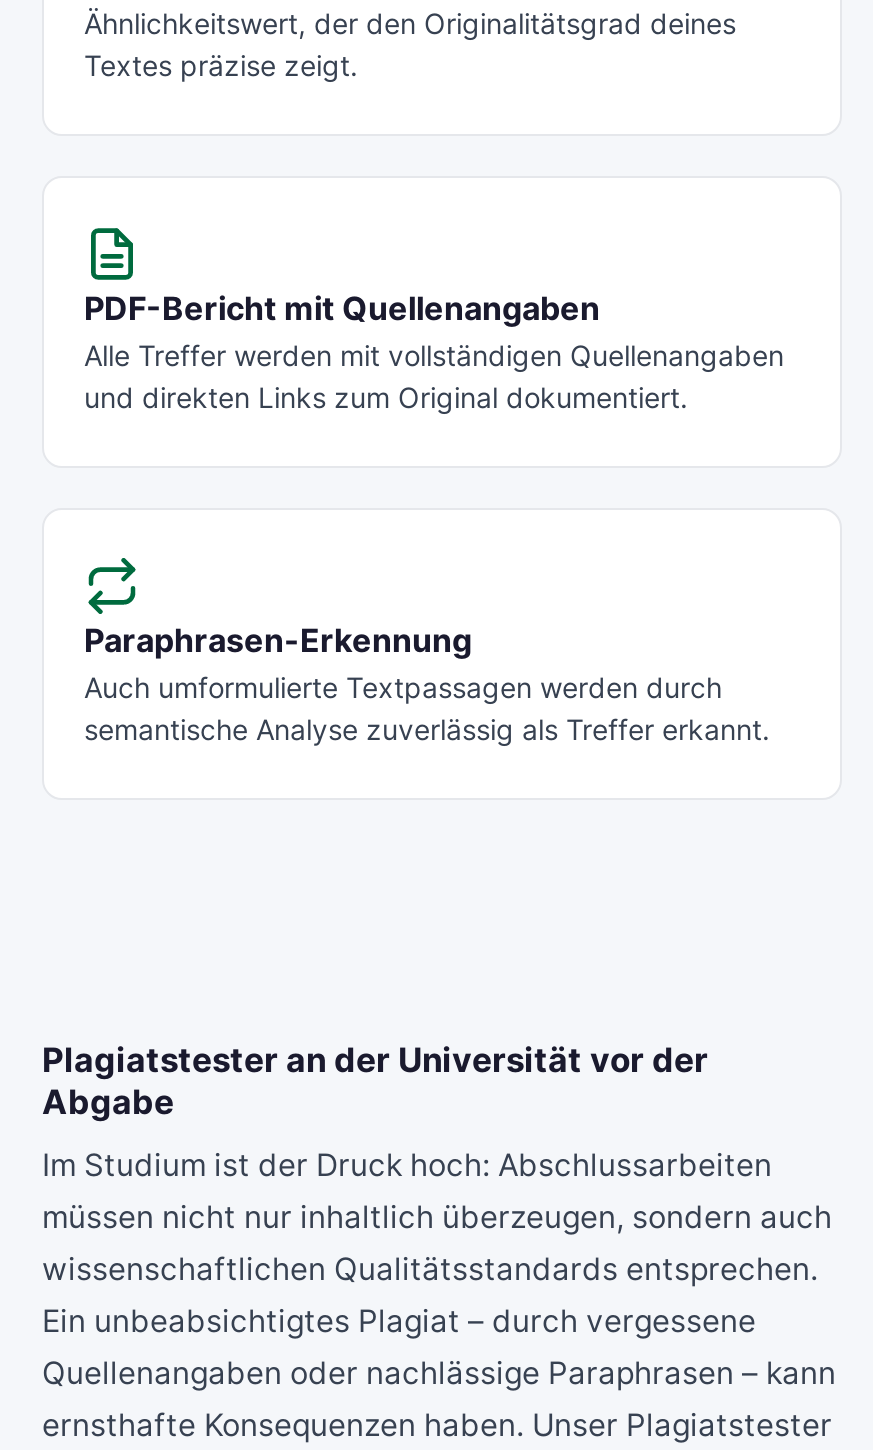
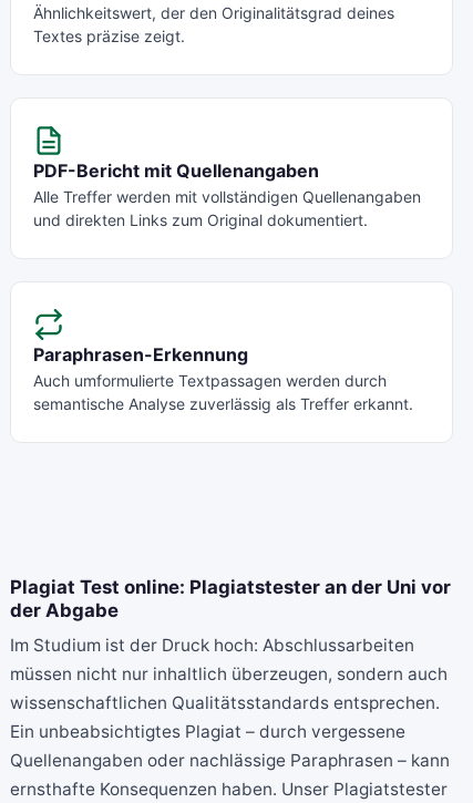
[42,1039,708,1121] Plagiatstester an der Universität vor der | Abgabe -> [10,576,451,621] Plagiat Test online: Plagiatstester an der Uni vor | der Abgabe

